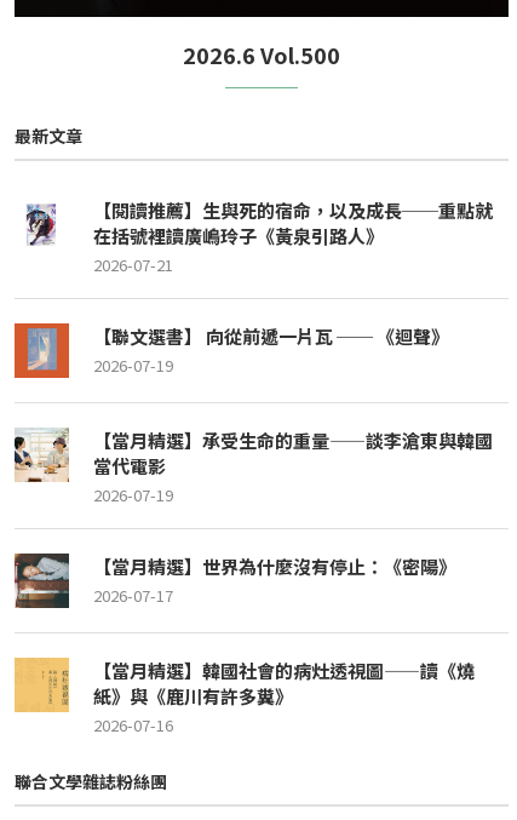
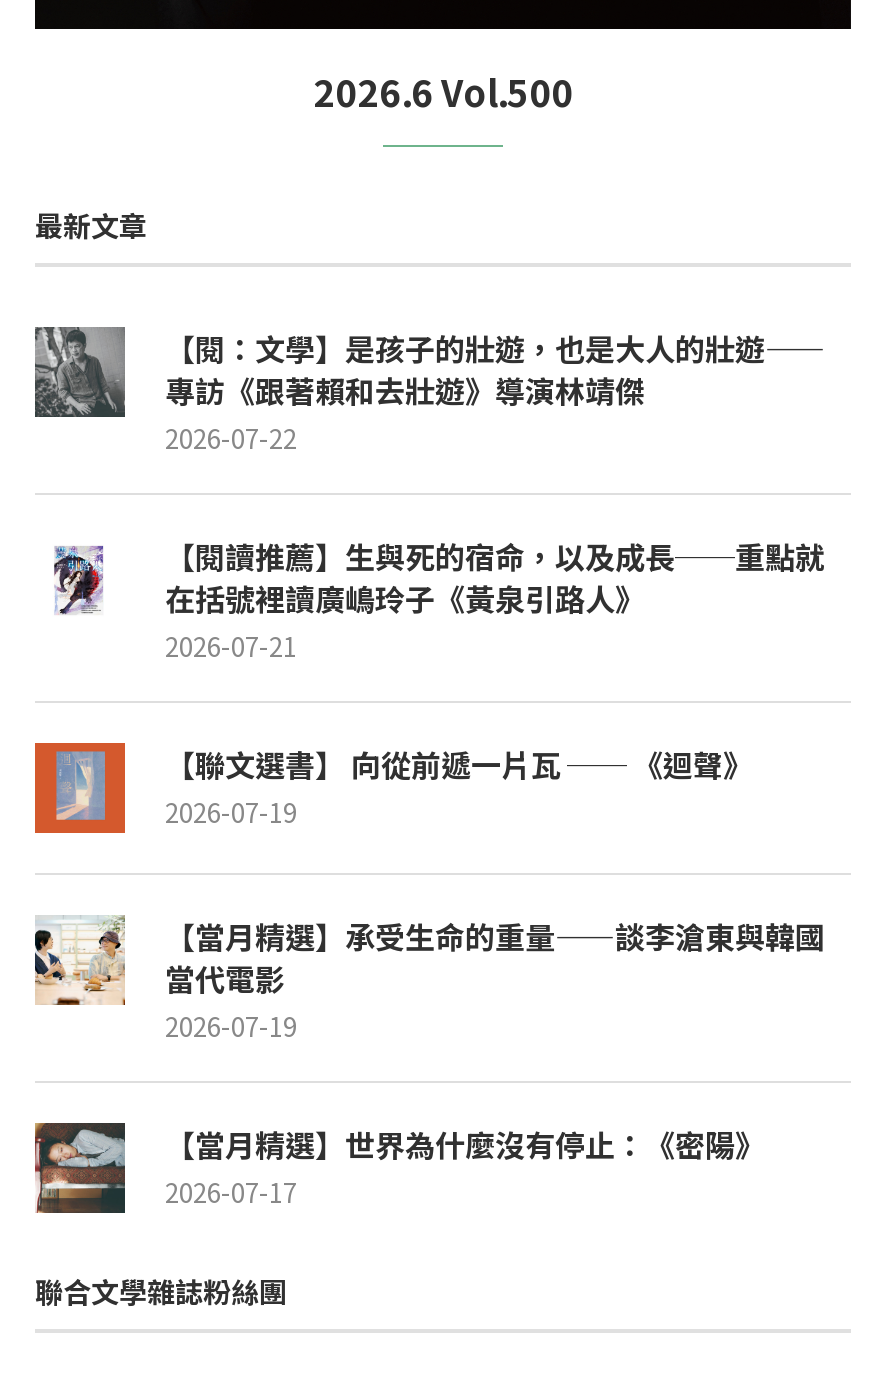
none -> [33,324,825,456] [image] | 【閱：文學】是孩子的壯遊，也是大人的壯遊—— | 專訪《跟著賴和去壯遊》導演林靖傑 | 2026-07-22
moved [12,223,493,607] -> [31,576,825,1210]: [image] | 在括號裡讀廣嶋玲子《黃泉引路人》 | 2026-07-21 | ... | 【當月精選】世界為什麼沒有停止：《密陽》 | 2026-07-17
[13,656,475,736] [image] | 【當月精選】韓國社會的病灶透視圖——讀《燒 | 紙》與《鹿川有許多糞》 | 2026-07-16 -> none

